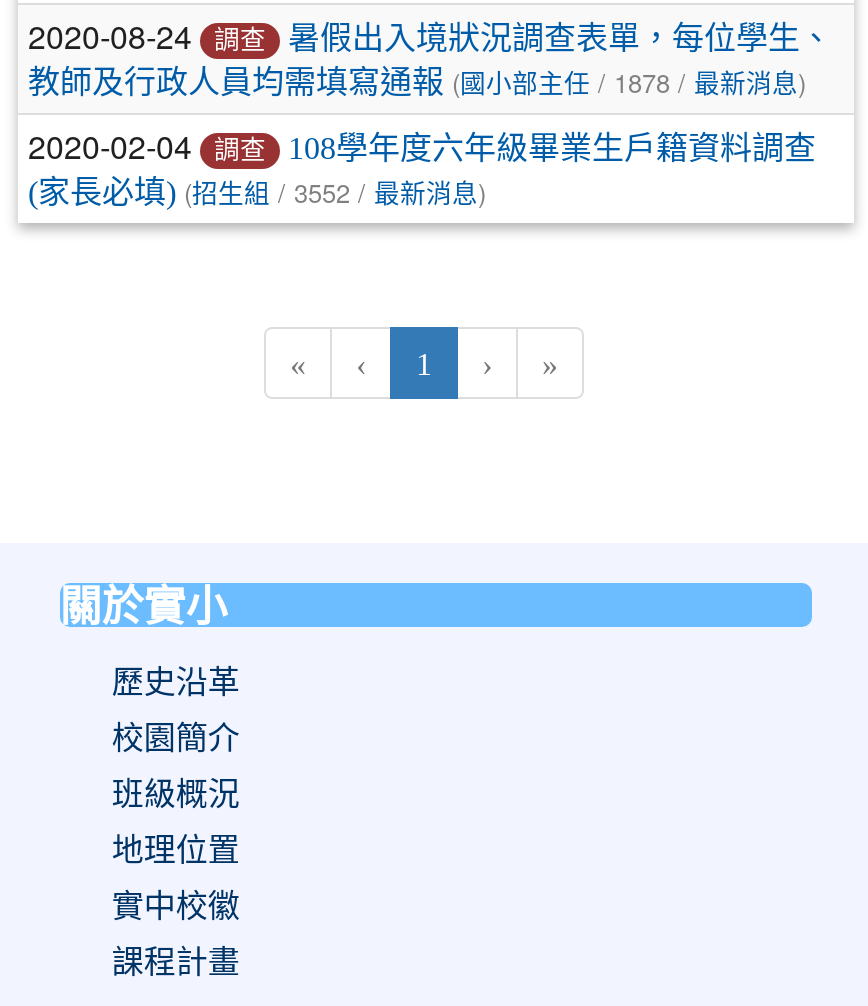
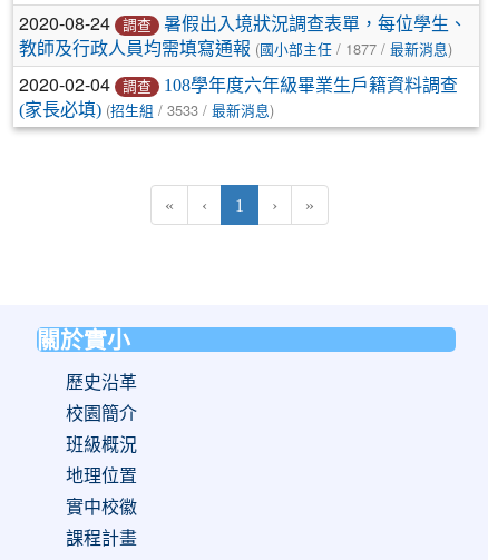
[28,63,806,101] 教師及行政人員均需填寫通報 (國小部主任/ 1878 /最新消息) -> [19,38,452,59] 教師及行政人員均需填寫通報 (國小部主任/ 1877 /最新消息)
[28,173,486,211] (家長必填) (招生組/ 3552 /最新消息) -> [19,99,274,120] (家長必填) (招生組/ 3533 /最新消息)

